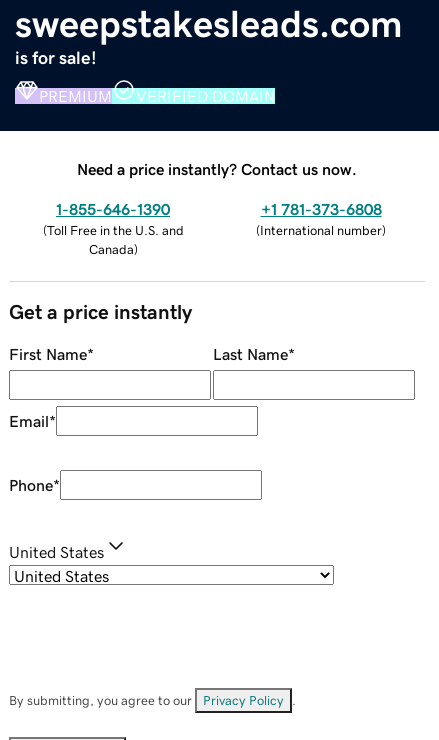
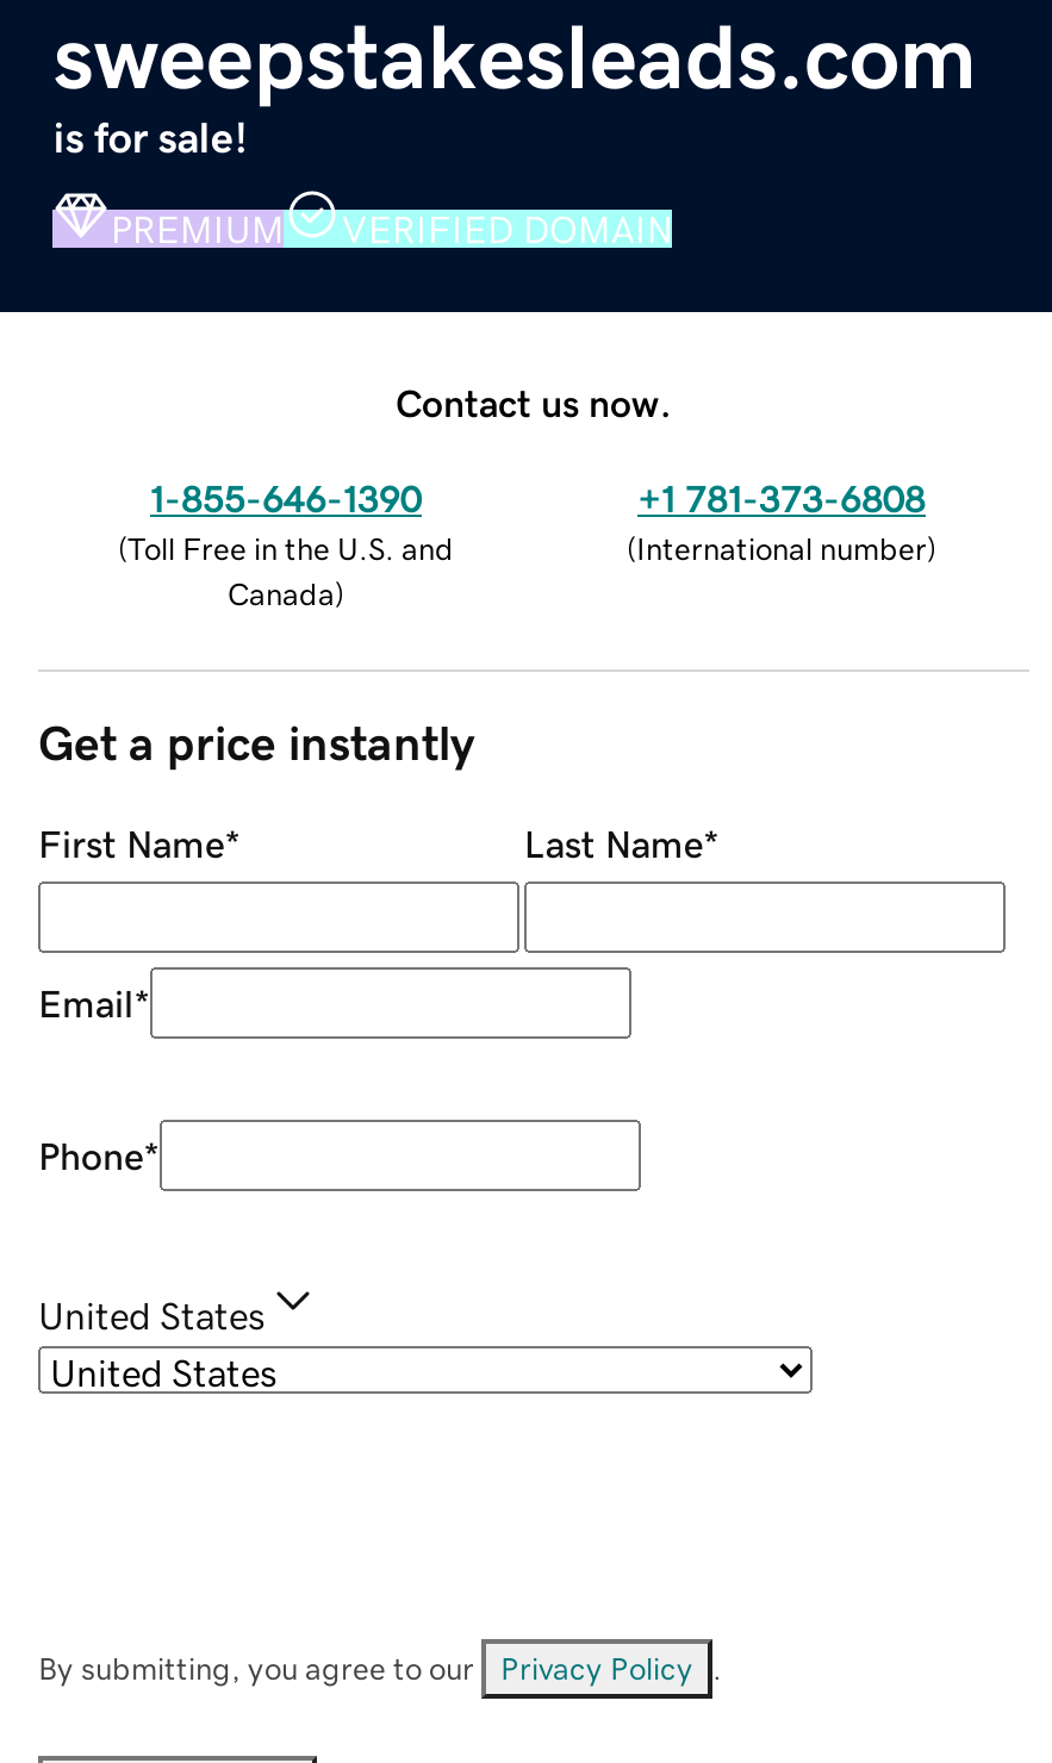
[77,161,357,177] Need a price instantly? Contact us now. -> [396,383,672,421] Contact us now.

